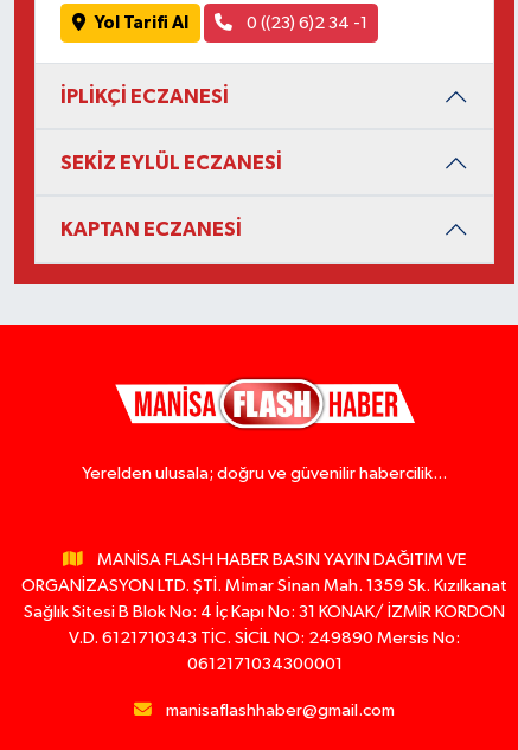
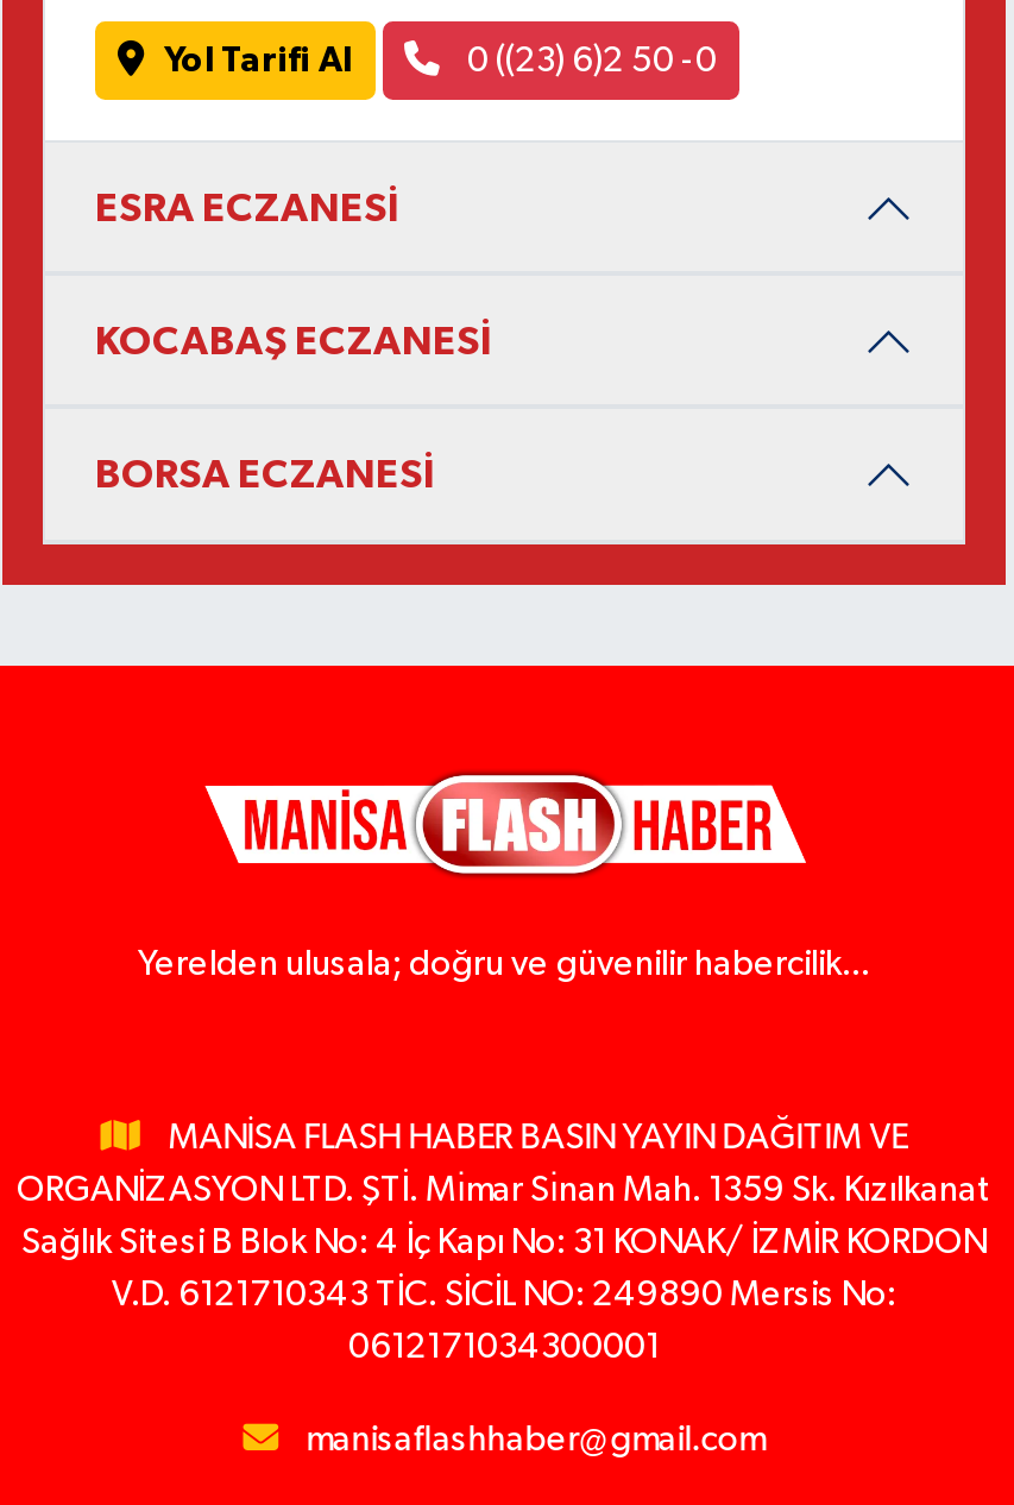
[242,14,367,32] 0 ((23) 6)2 34 -1 -> [460,42,717,78] 0 ((23) 6)2 50 -0
[60,86,229,106] İPLİKÇİ ECZANESİ -> [95,187,399,227] ESRA ECZANESİ
[60,153,282,173] SEKİZ EYLÜL ECZANESİ -> [95,320,492,361] KOCABAŞ ECZANESİ
[60,219,242,239] KAPTAN ECZANESİ -> [95,454,435,495] BORSA ECZANESİ

